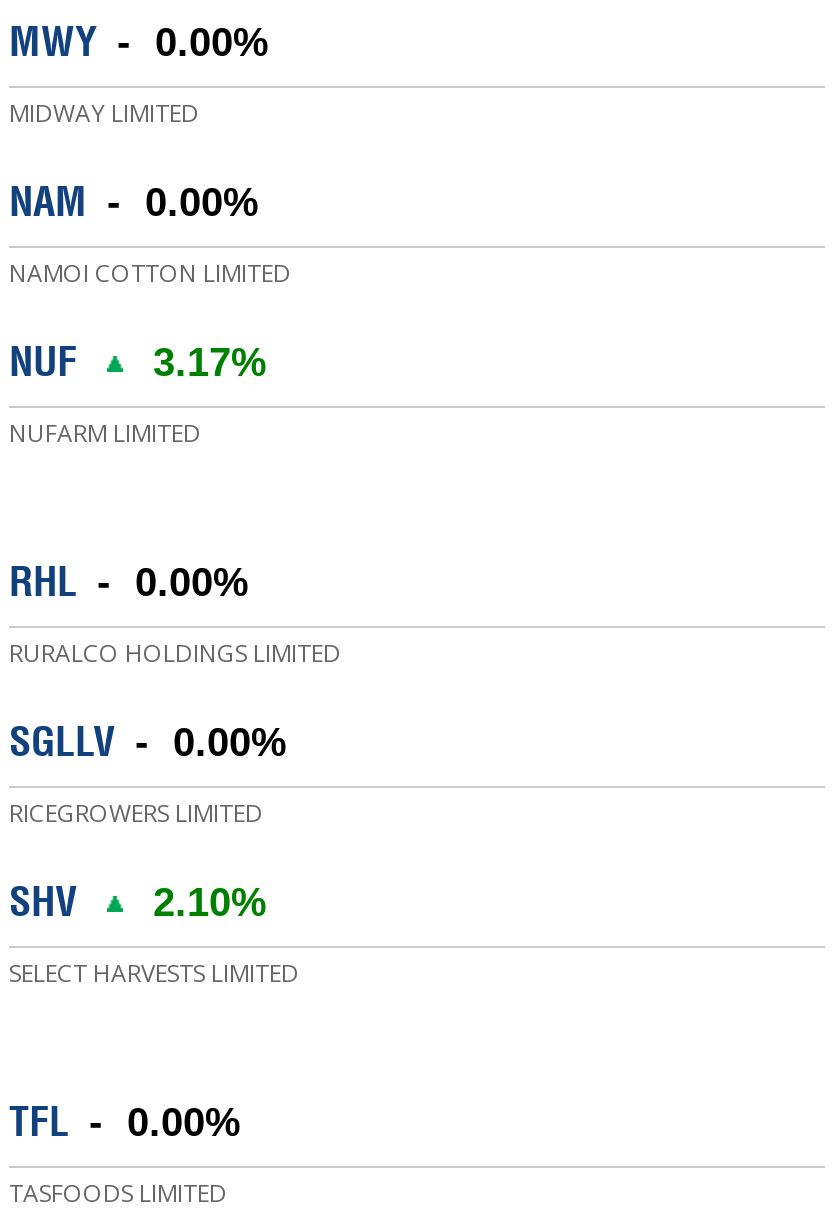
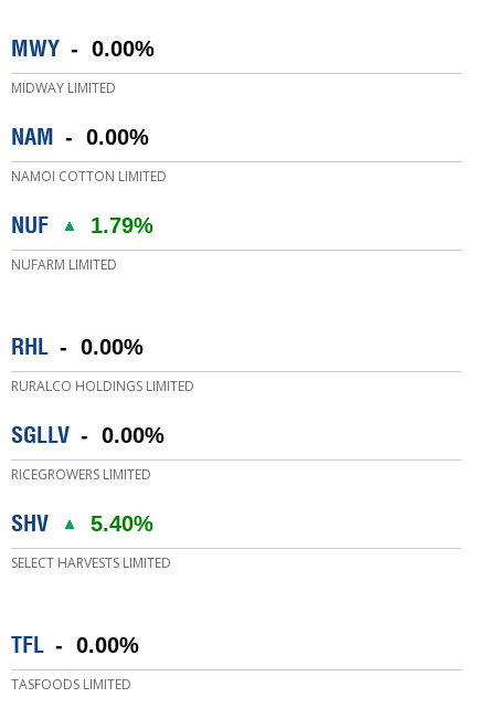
[9,336,267,386] NUF 3.17% -> [11,211,153,239] NUF 1.79%
[9,876,267,926] SHV 2.10% -> [11,509,153,537] SHV 5.40%

